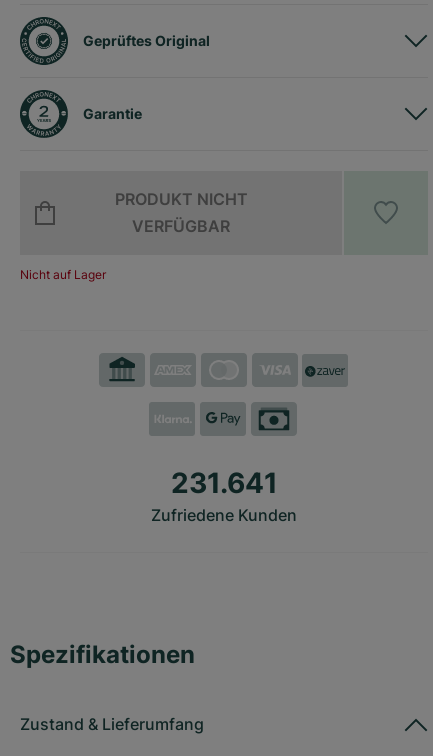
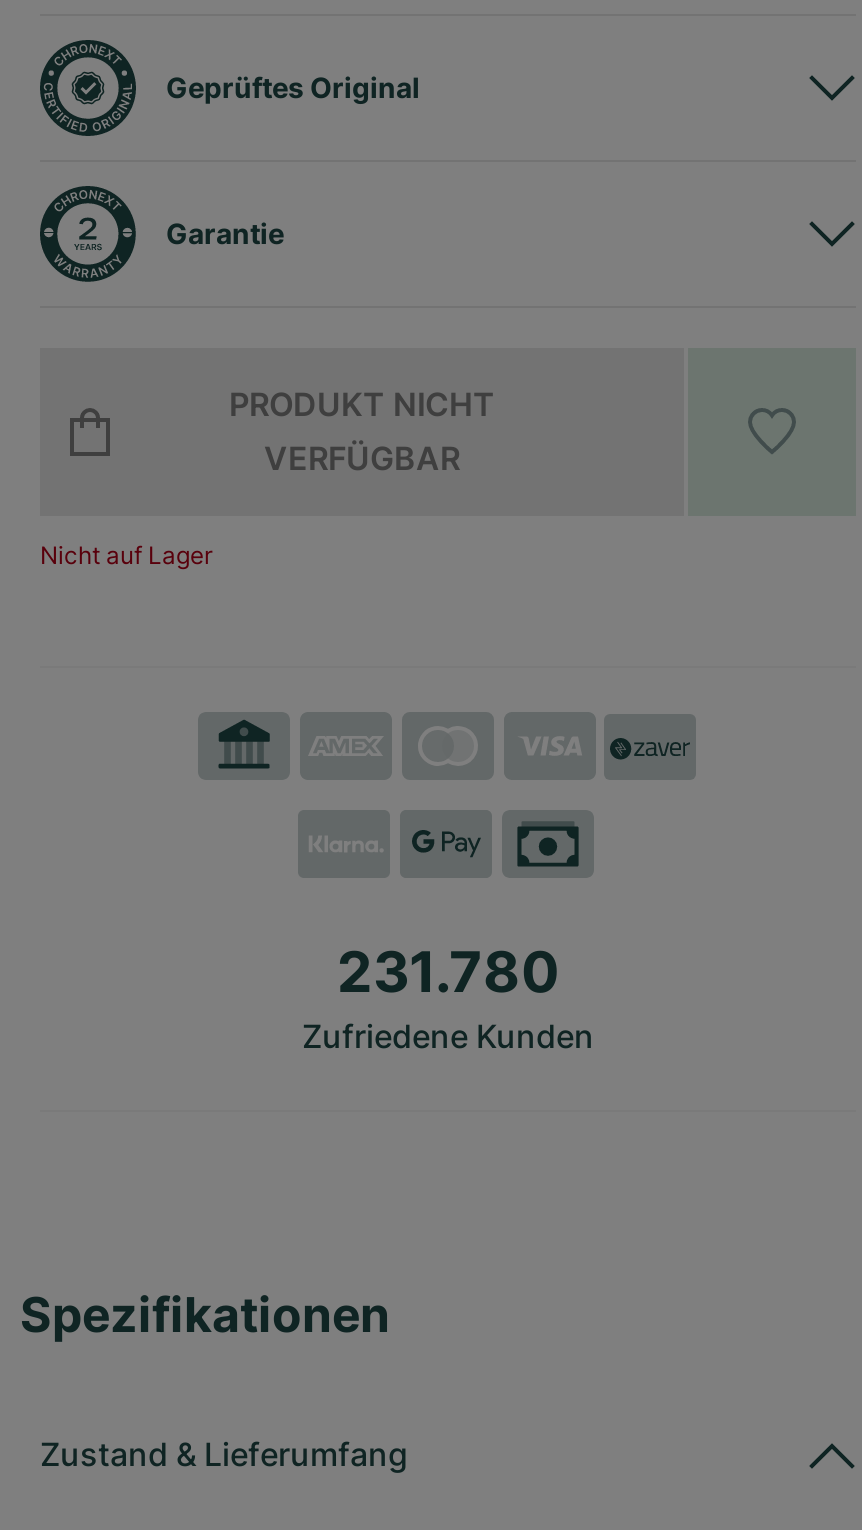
[170,466,277,500] 231.641 -> [337,938,559,1006] 231.780

